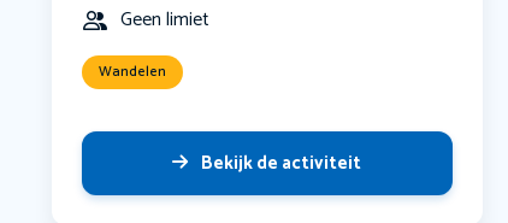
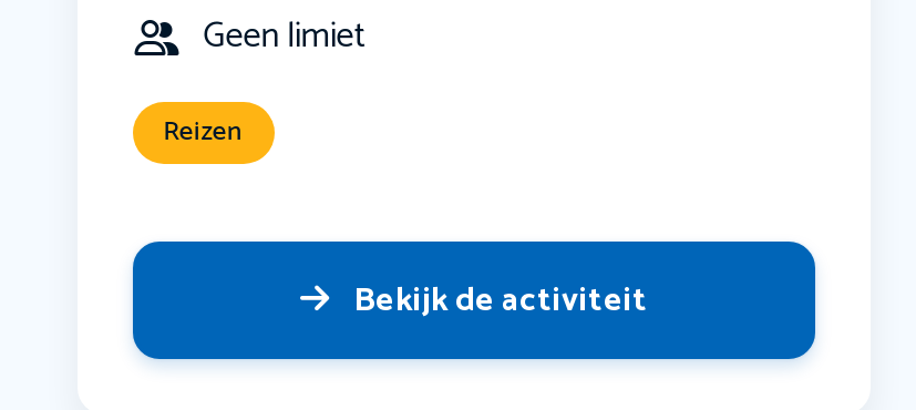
[98,61,166,84] Wandelen -> [163,111,243,154] Reizen

